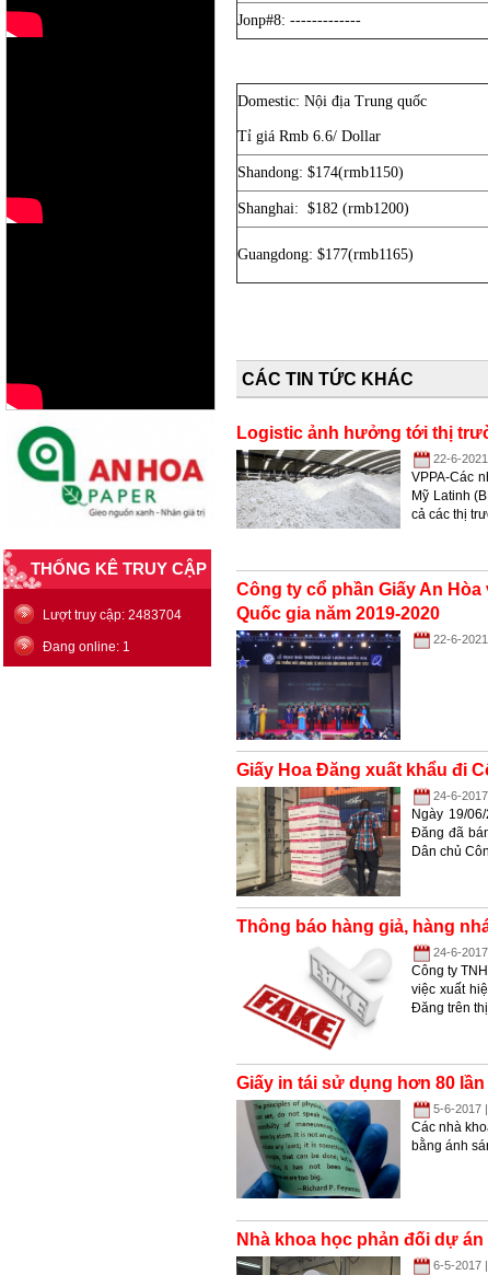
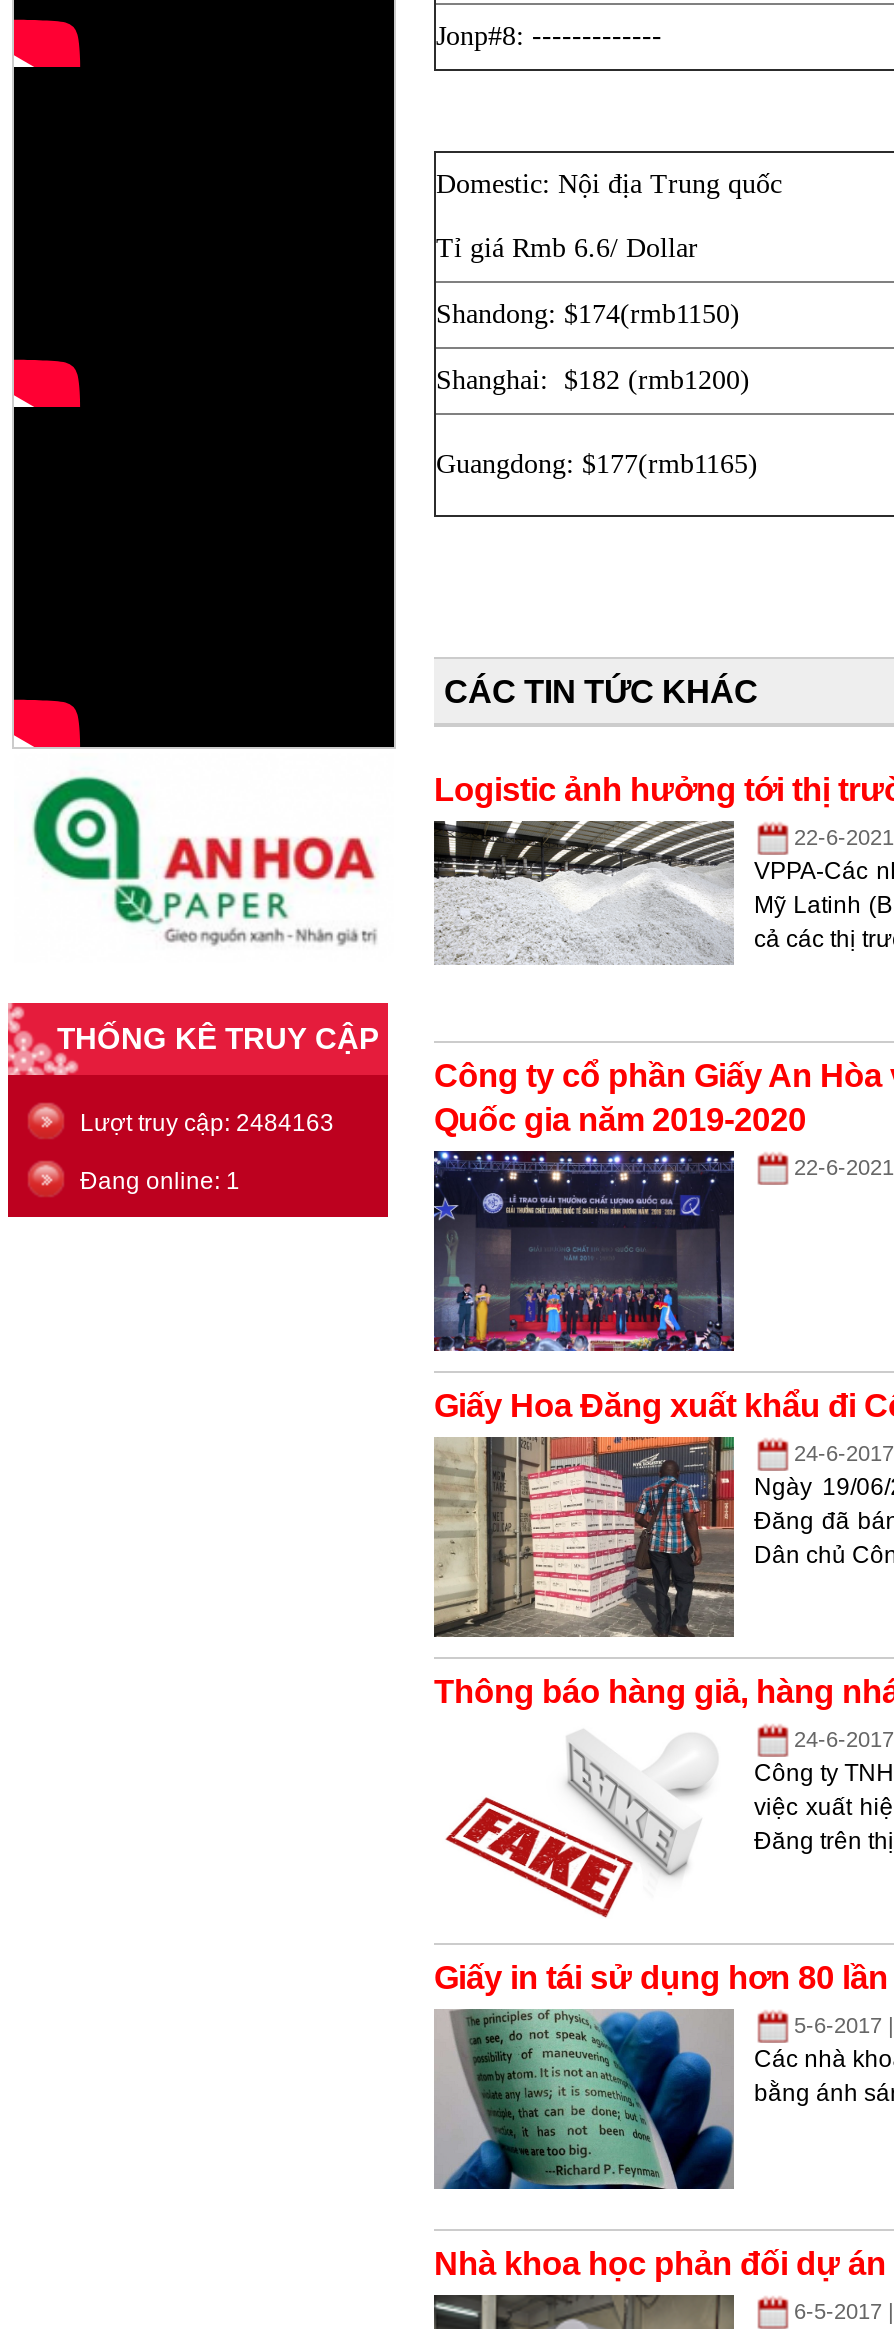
[43,607,182,623] Lượt truy cập: 2483704 -> [80,1109,334,1137] Lượt truy cập: 2484163

